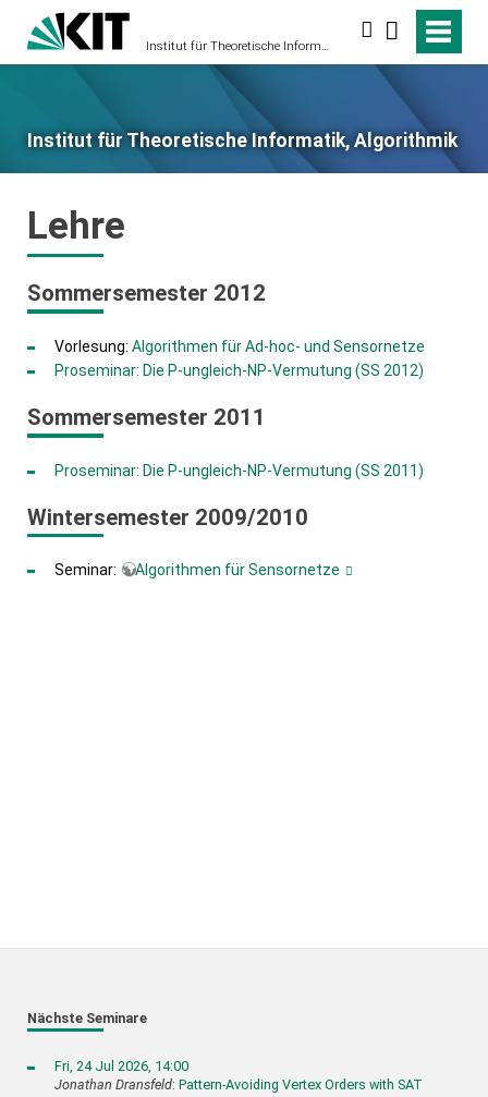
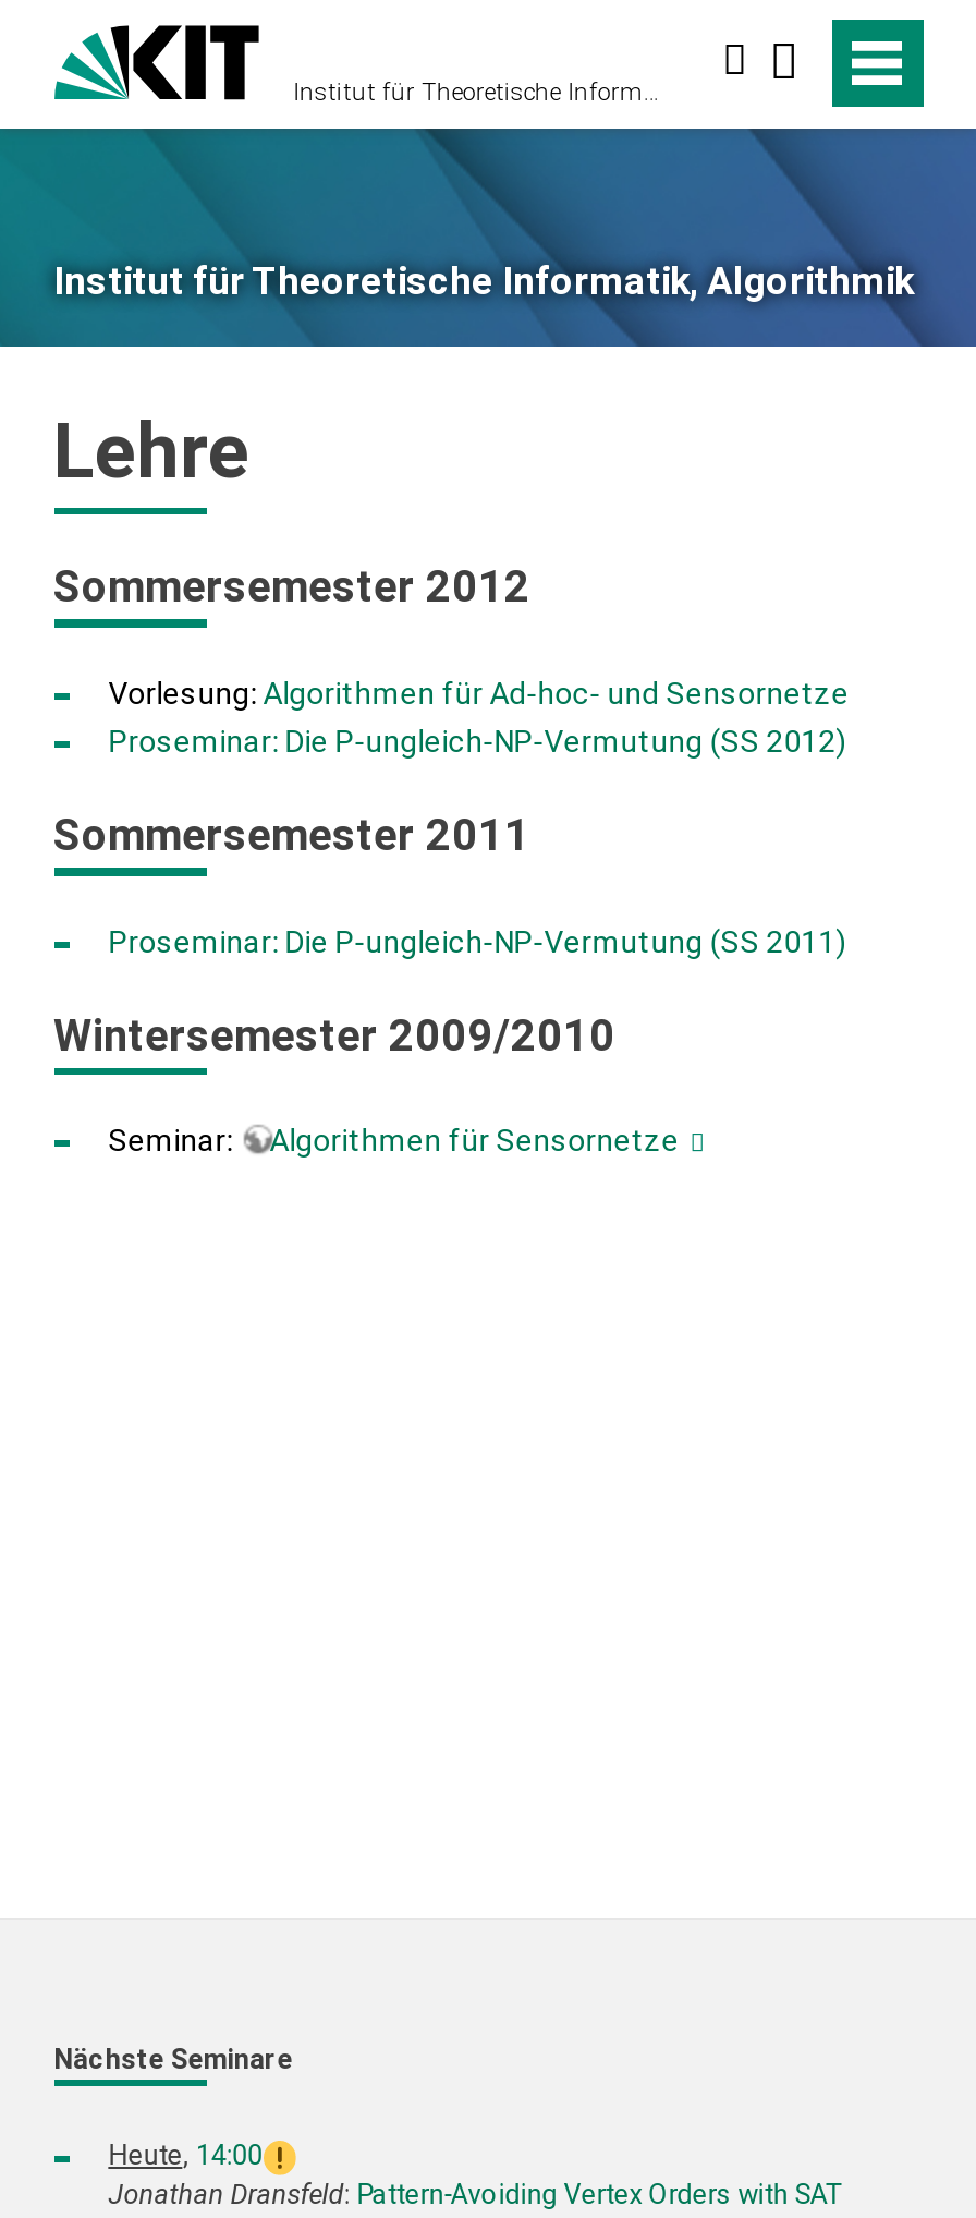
[54,1058,188,1074] Fri, 24 Jul 2026, 14:00 -> [108,2139,263,2172] Heute, 14:00

